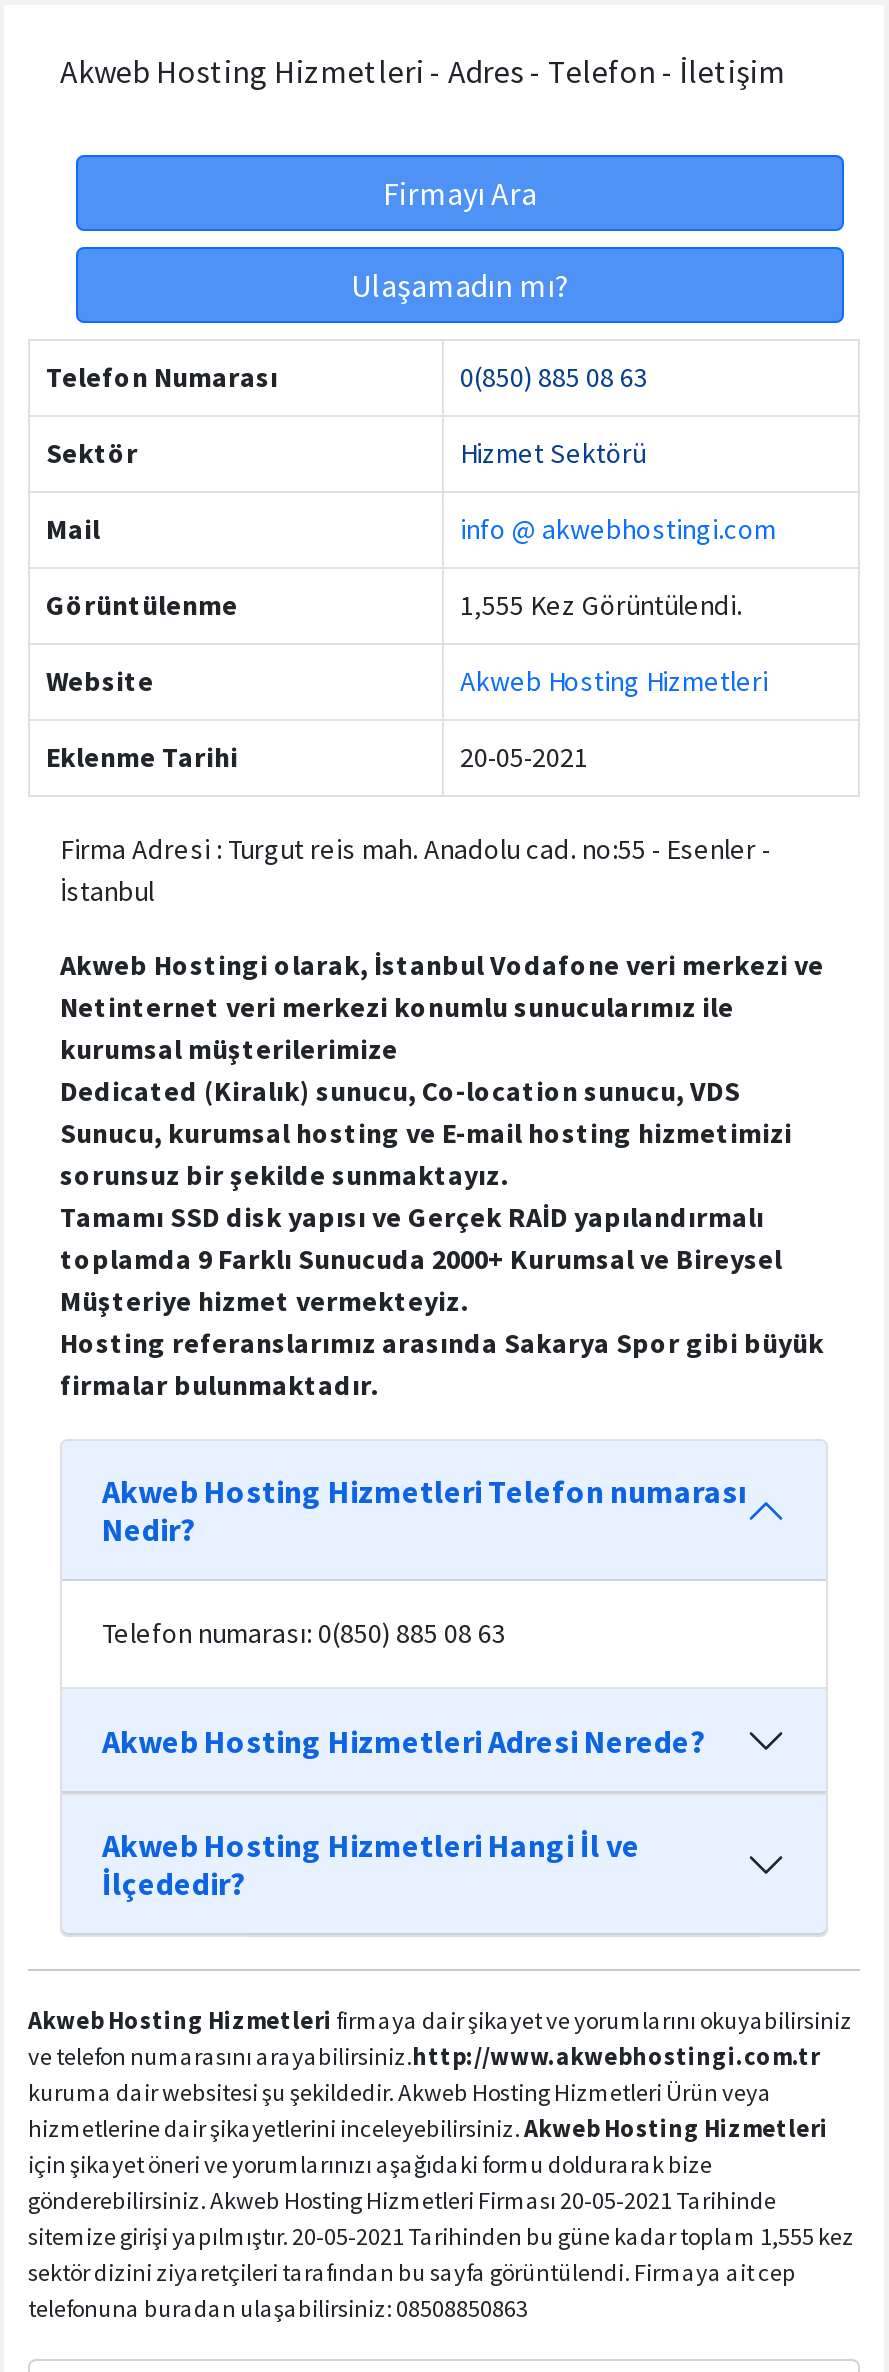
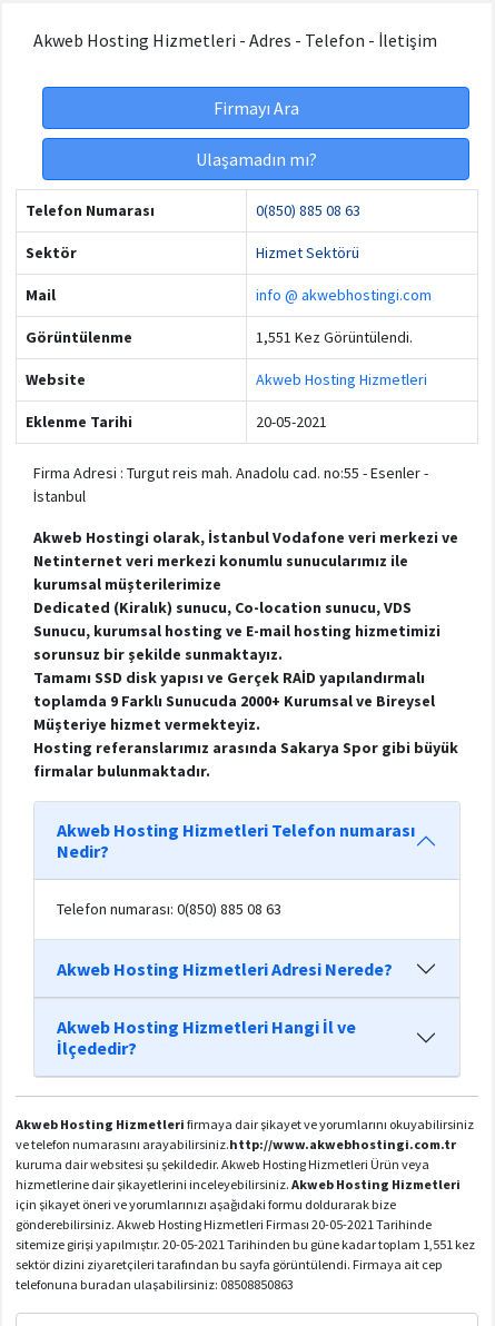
[460,587,742,623] 1,555 Kez Görüntülendi. -> [256,327,413,347] 1,551 Kez Görüntülendi.
[28,2221,854,2251] sitemize girişi yapılmıştır. 20-05-2021 Tarihinden bu güne kadar toplam 1,555 kez -> [16,1236,475,1253] sitemize girişi yapılmıştır. 20-05-2021 Tarihinden bu güne kadar toplam 1,551 kez

